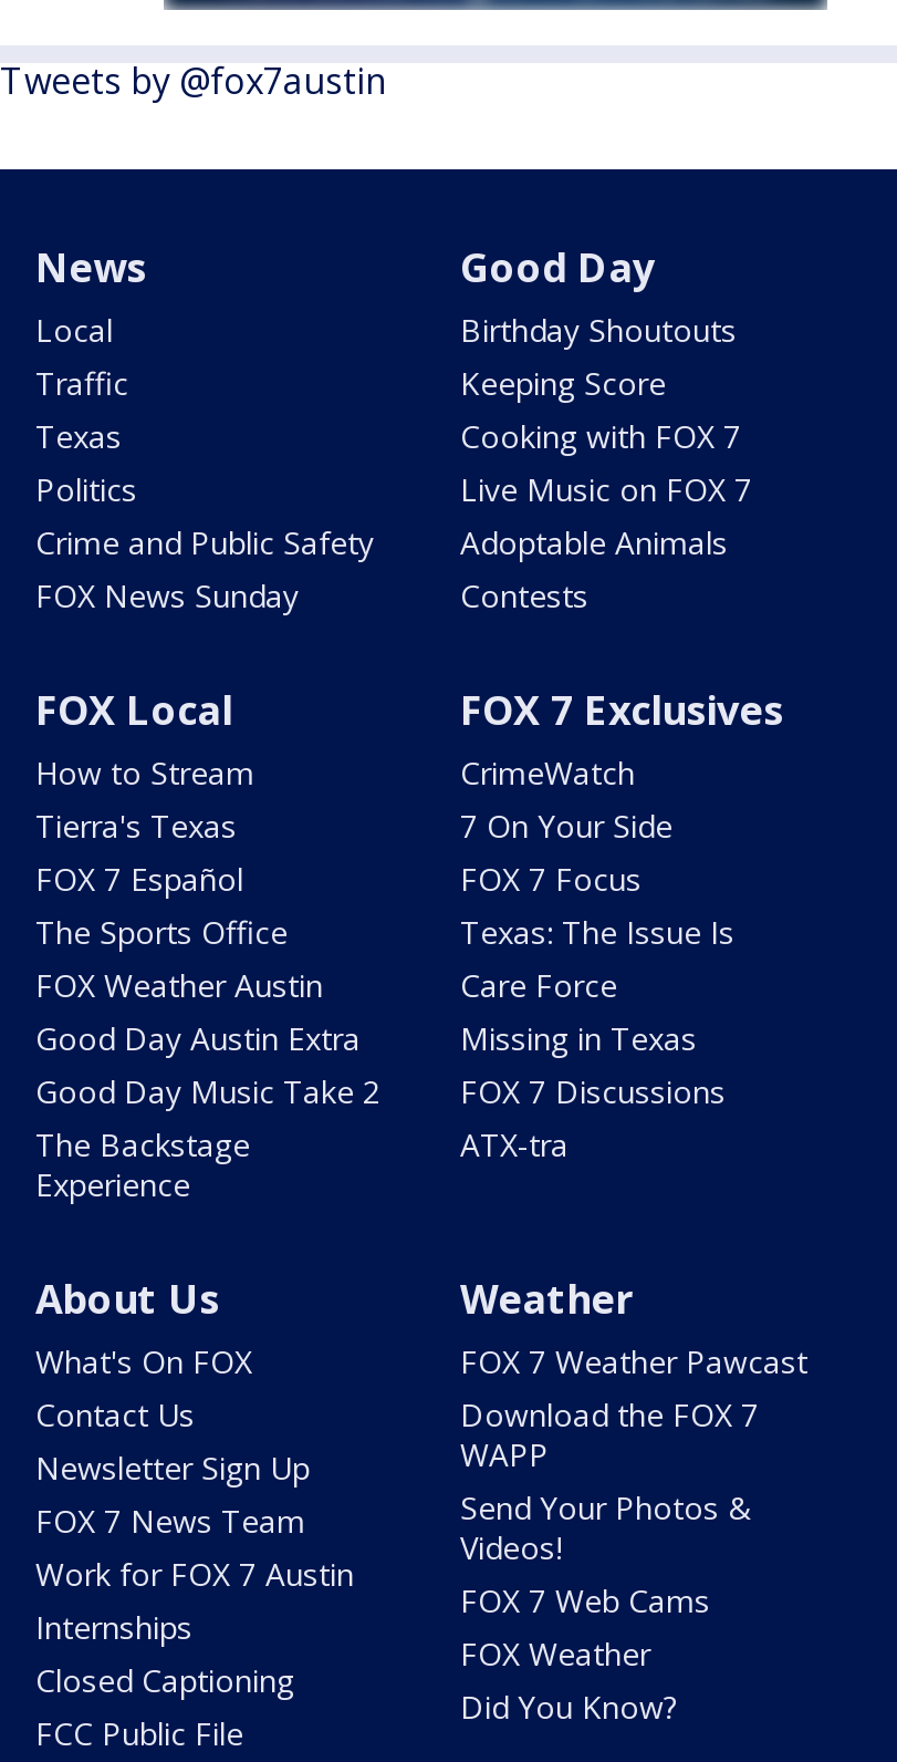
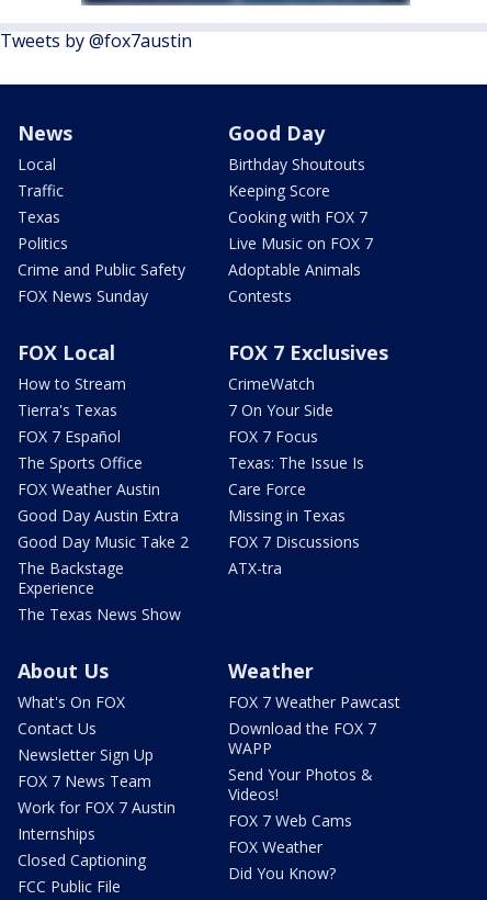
none -> [18,603,181,624] The Texas News Show

